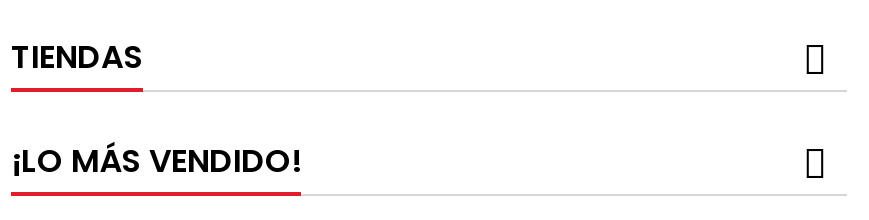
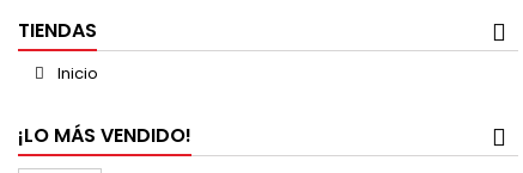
none -> [54,62,98,85] Inicio

